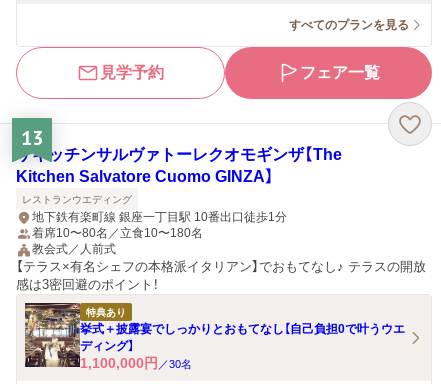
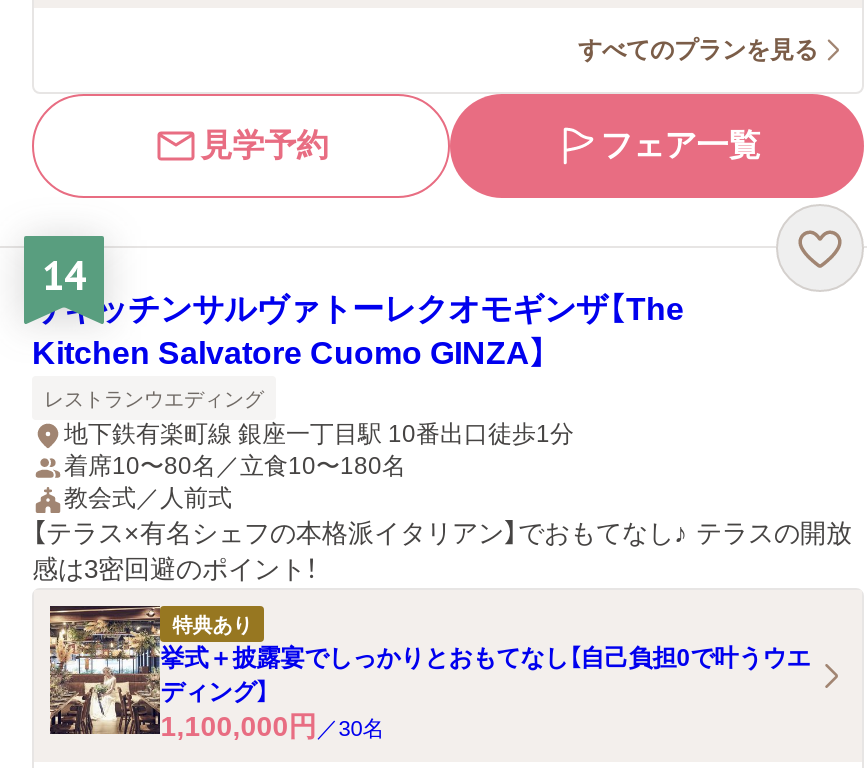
[21,125,43,151] 13 -> [42,250,86,302] 14

